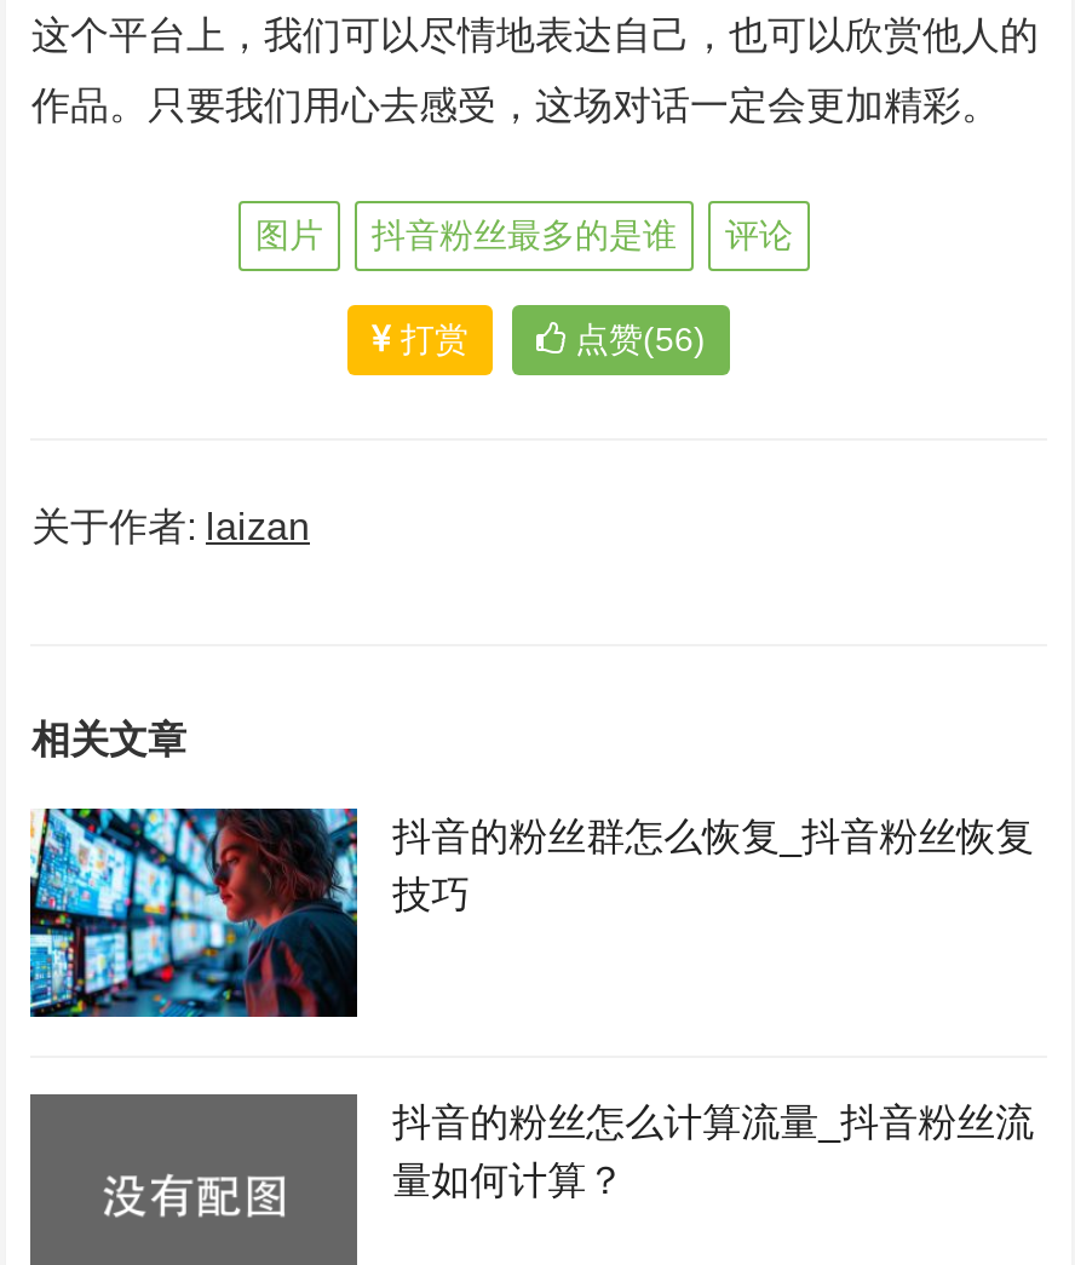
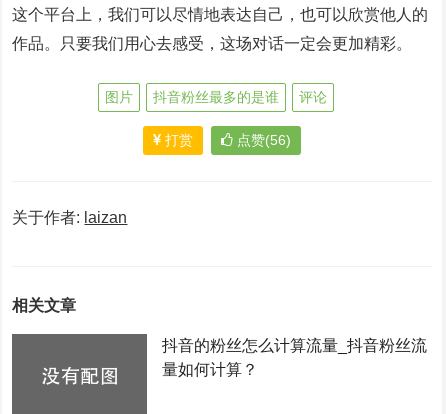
[28,806,1034,1046] [image] | 抖音的粉丝群怎么恢复_抖音粉丝恢复 | 技巧 -> none

